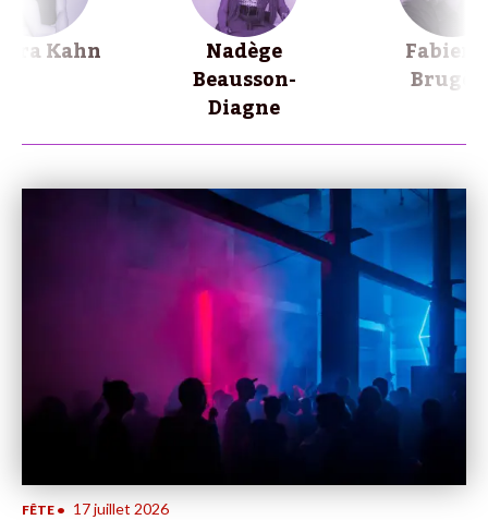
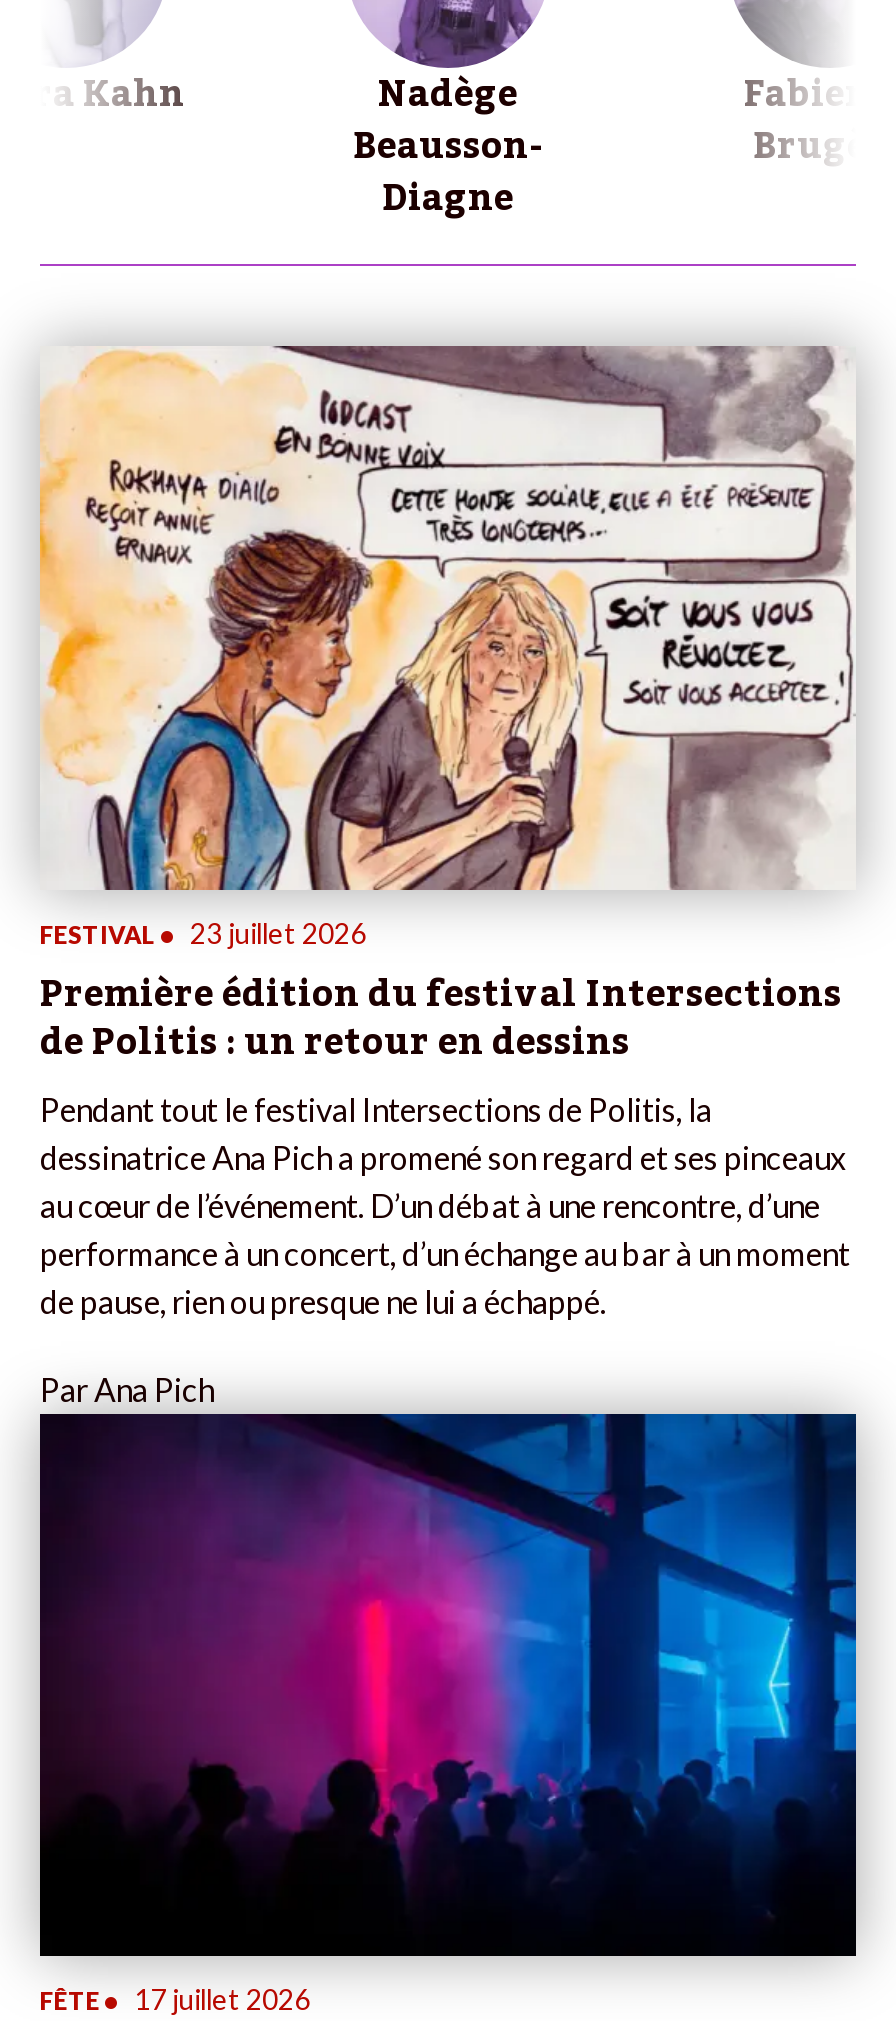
none -> [38,344,856,1407] [image] | FESTIVAL • 23 juillet 2026 | Première édition du festival Intersections | de Politis : un retour en dessins | Pendant tout le festival Intersections de Politis, la | dessinatrice Ana Pich a promené son regard et ses pinceaux | au cœur de l’événement. D’un débat à une rencontre, d’une | performance à un concert, d’un échange au bar à un moment | de pause, rien ou presque ne lui a échappé. | Par Ana Pich

